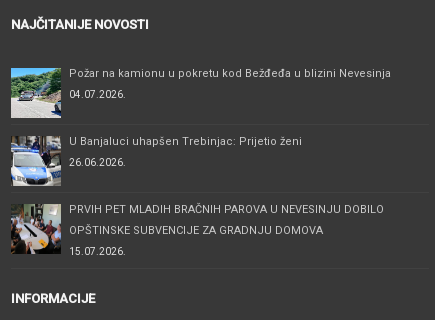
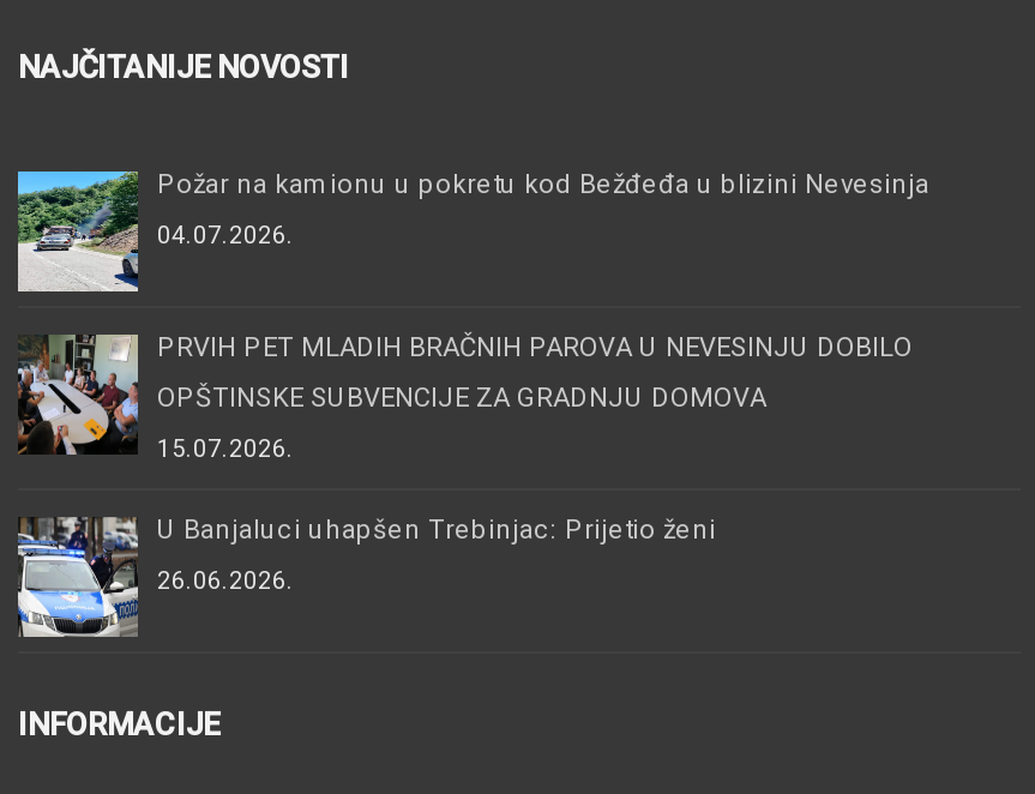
moved [10,135,302,186] -> [16,514,716,640]: [image] | U Banjaluci uhapšen Trebinjac: Prijetio ženi | 26.06.2026.
moved [9,202,384,257] -> [13,329,913,461]: [image] | PRVIH PET MLADIH BRAČNIH PAROVA U NEVESINJU DOBILO | OPŠTINSKE SUBVENCIJE ZA GRADNJU DOMOVA | 15.07.2026.

